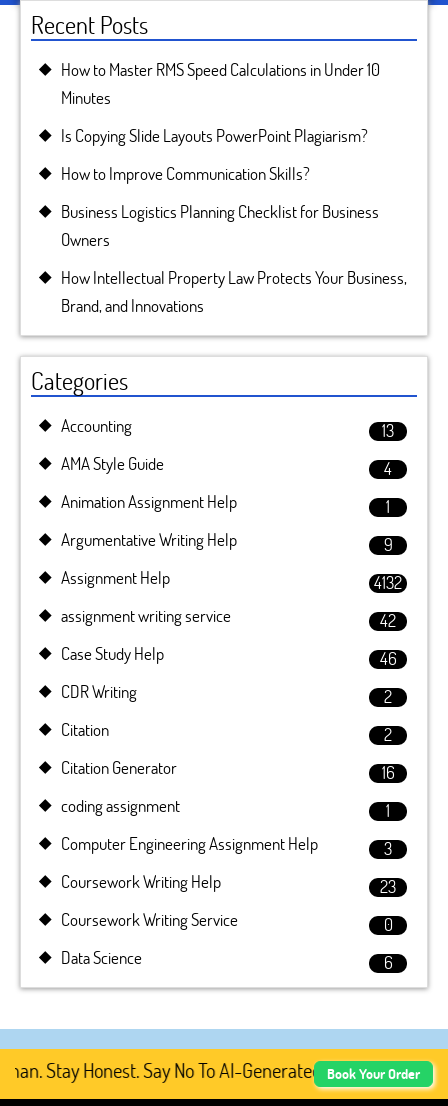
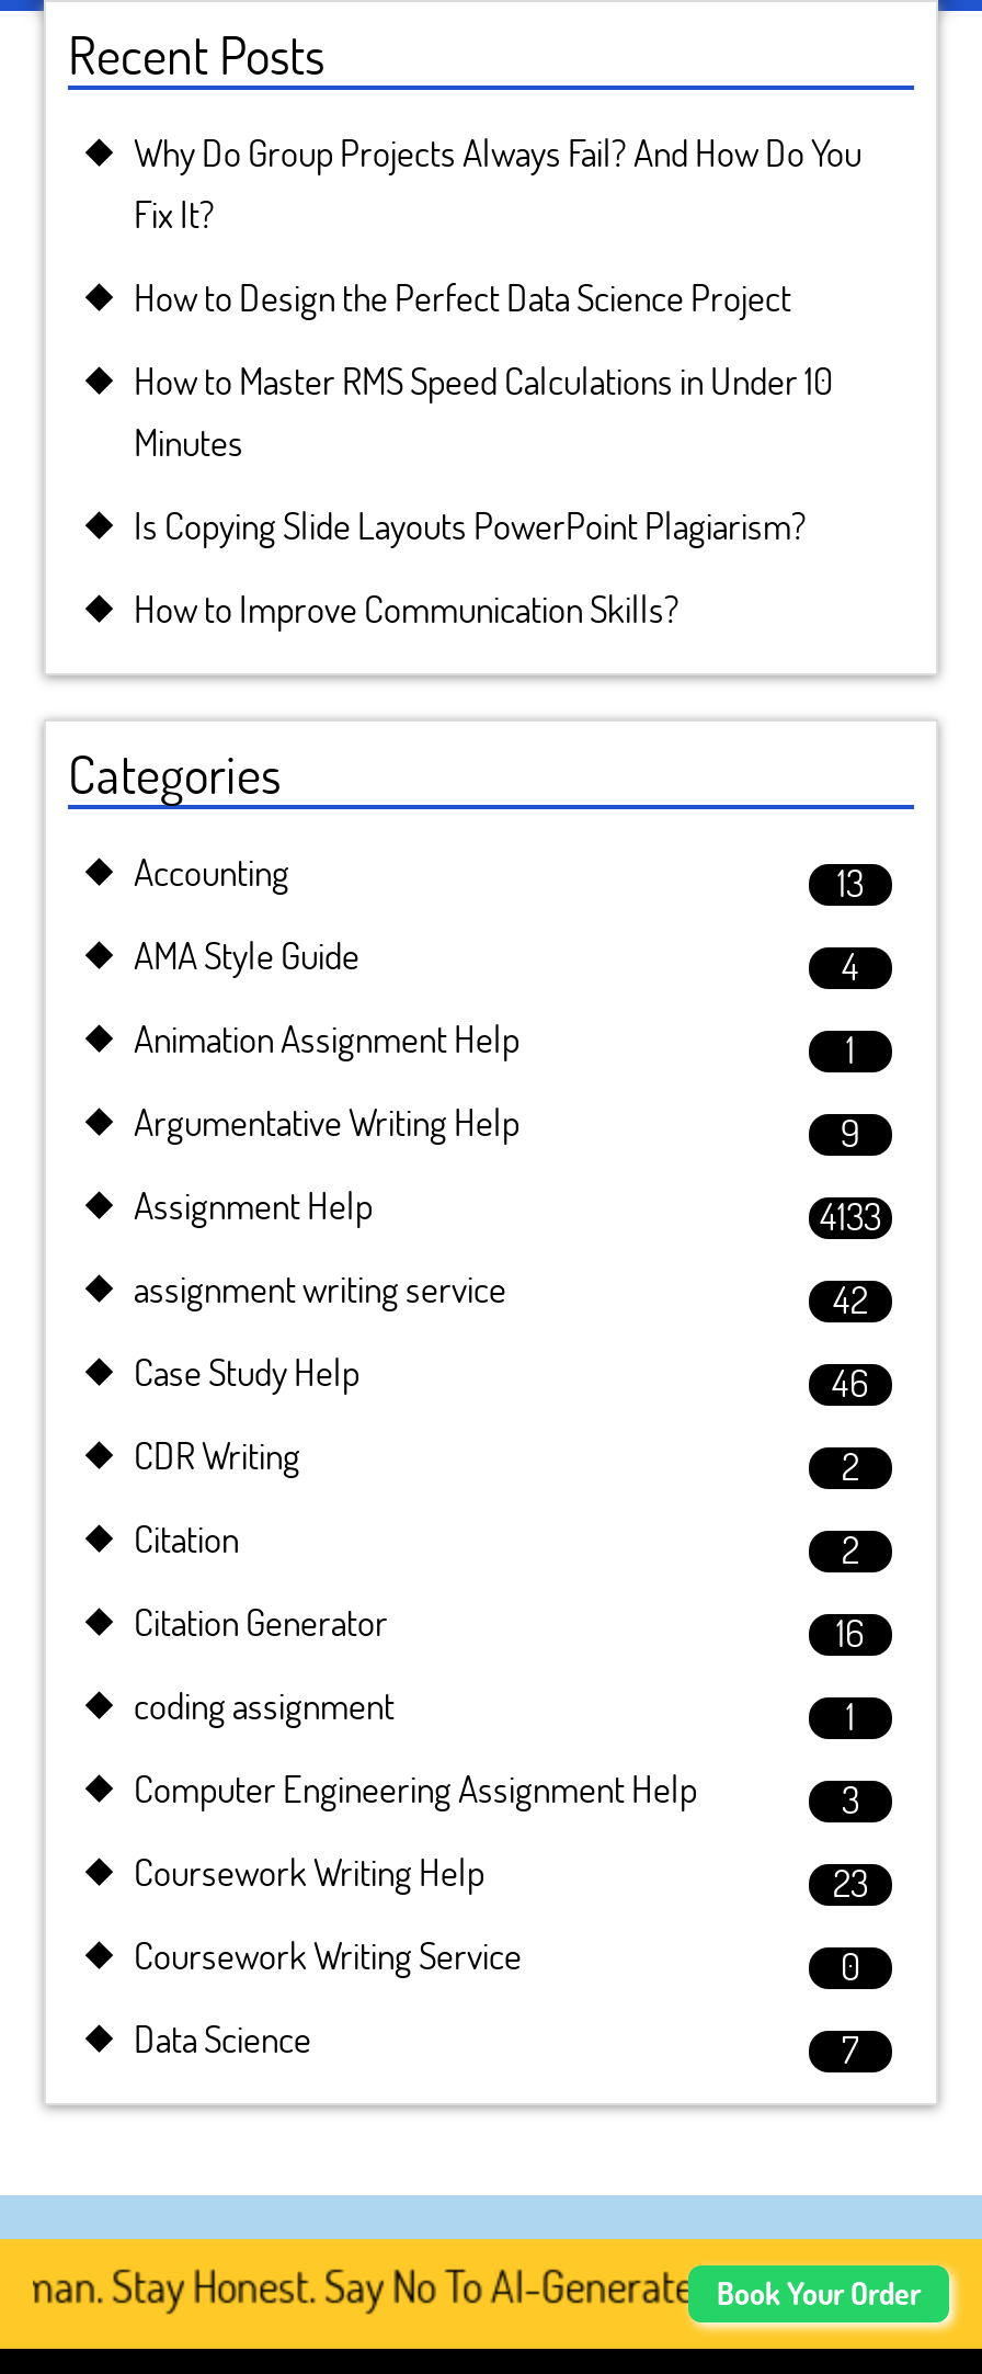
none -> [134,127,861,322] Why Do Group Projects Always Fail? And How Do You | Fix It? | How to Design the Perfect Data Science Project
moved [61,58,380,185] -> [134,355,833,634]: How to Master RMS Speed Calculations in Under 10 | Minutes | Is Copying Slide Layouts PowerPoint Plagiarism? | How to Improve Communication Skills?
[61,200,407,317] Business Logistics Planning Checklist for Business | Owners | How Intellectual Property Law Protects Your Business, | Brand, and Innovations -> none
[374,571,402,594] 4132 -> [820,1191,881,1241] 4133
[383,951,392,974] 6 -> [842,2024,859,2075] 7

